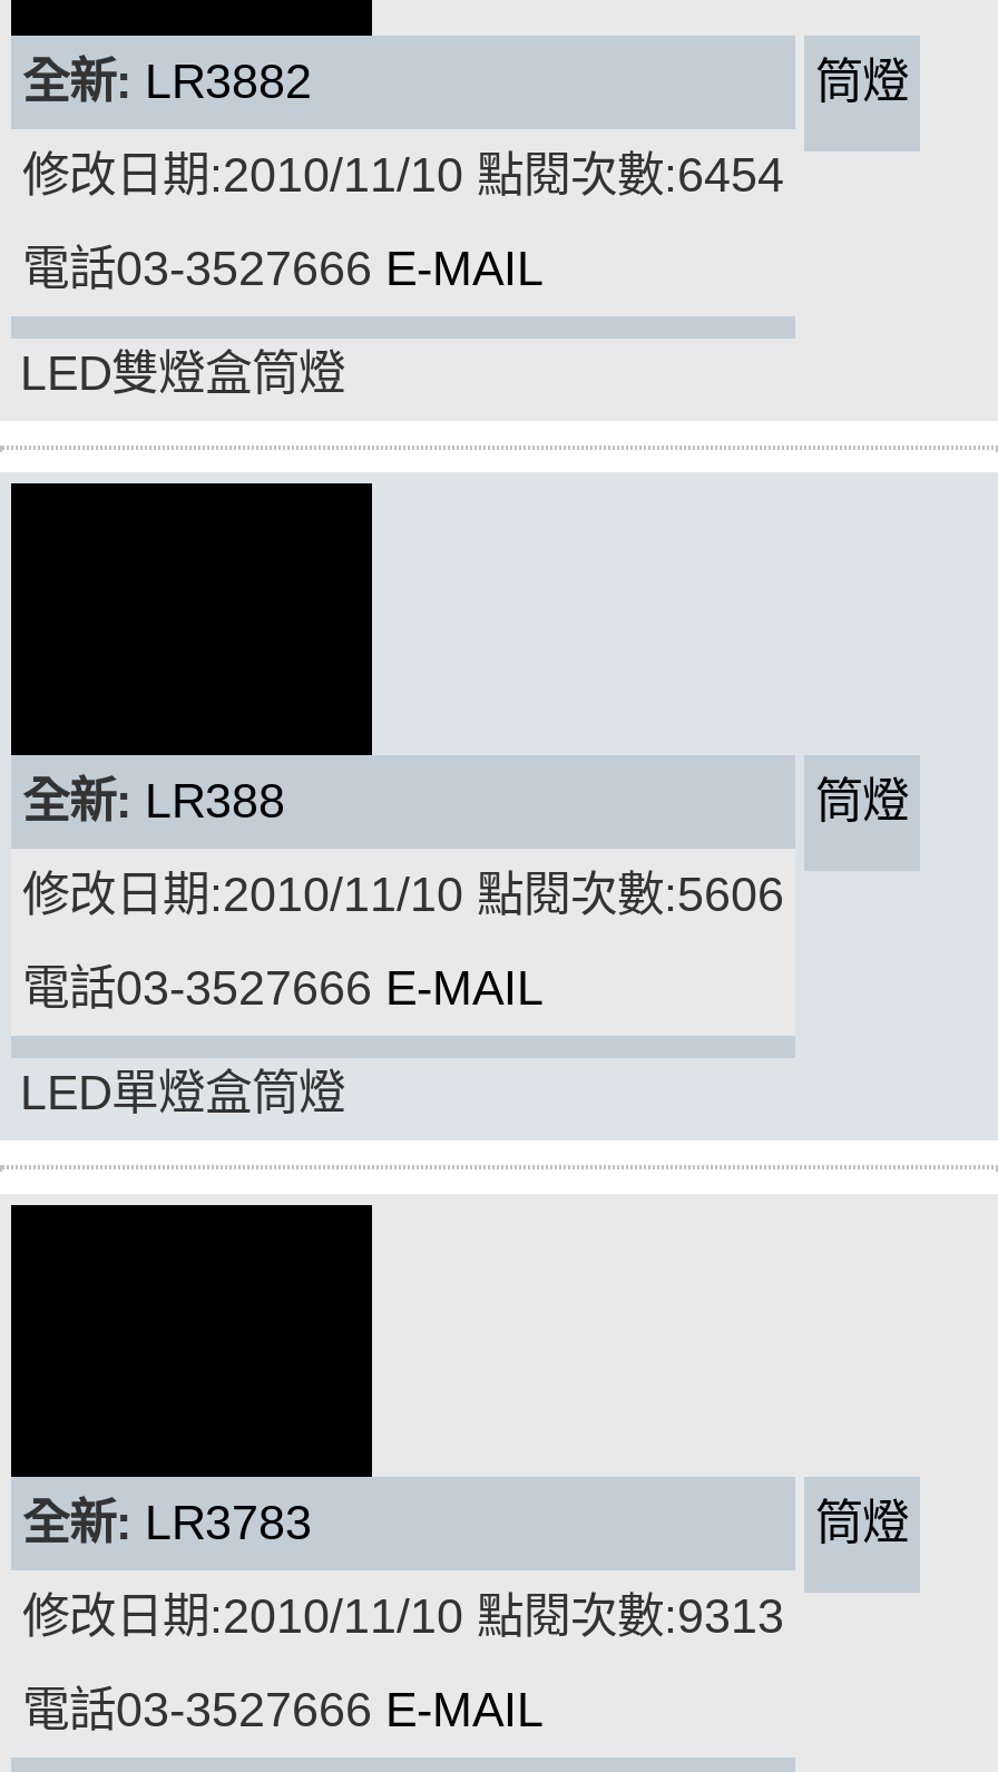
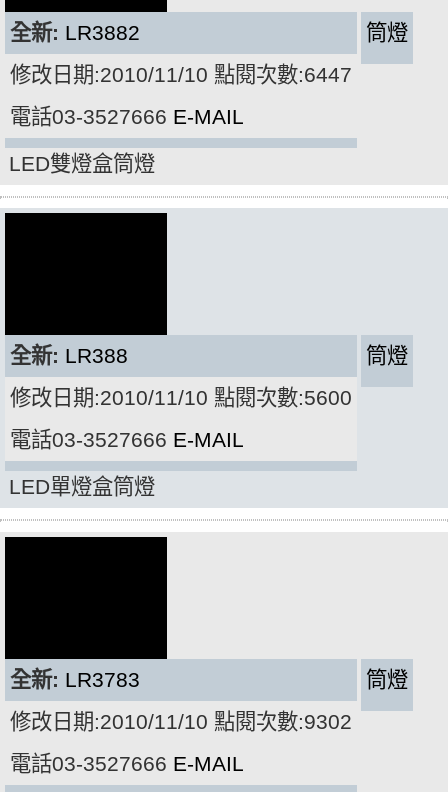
[22,149,784,203] 修改日期:2010/11/10 點閱次數:6454 -> [10,63,352,87] 修改日期:2010/11/10 點閱次數:6447
[22,869,784,923] 修改日期:2010/11/10 點閱次數:5606 -> [10,386,352,410] 修改日期:2010/11/10 點閱次數:5600
[22,1590,784,1643] 修改日期:2010/11/10 點閱次數:9313 -> [10,710,352,734] 修改日期:2010/11/10 點閱次數:9302

